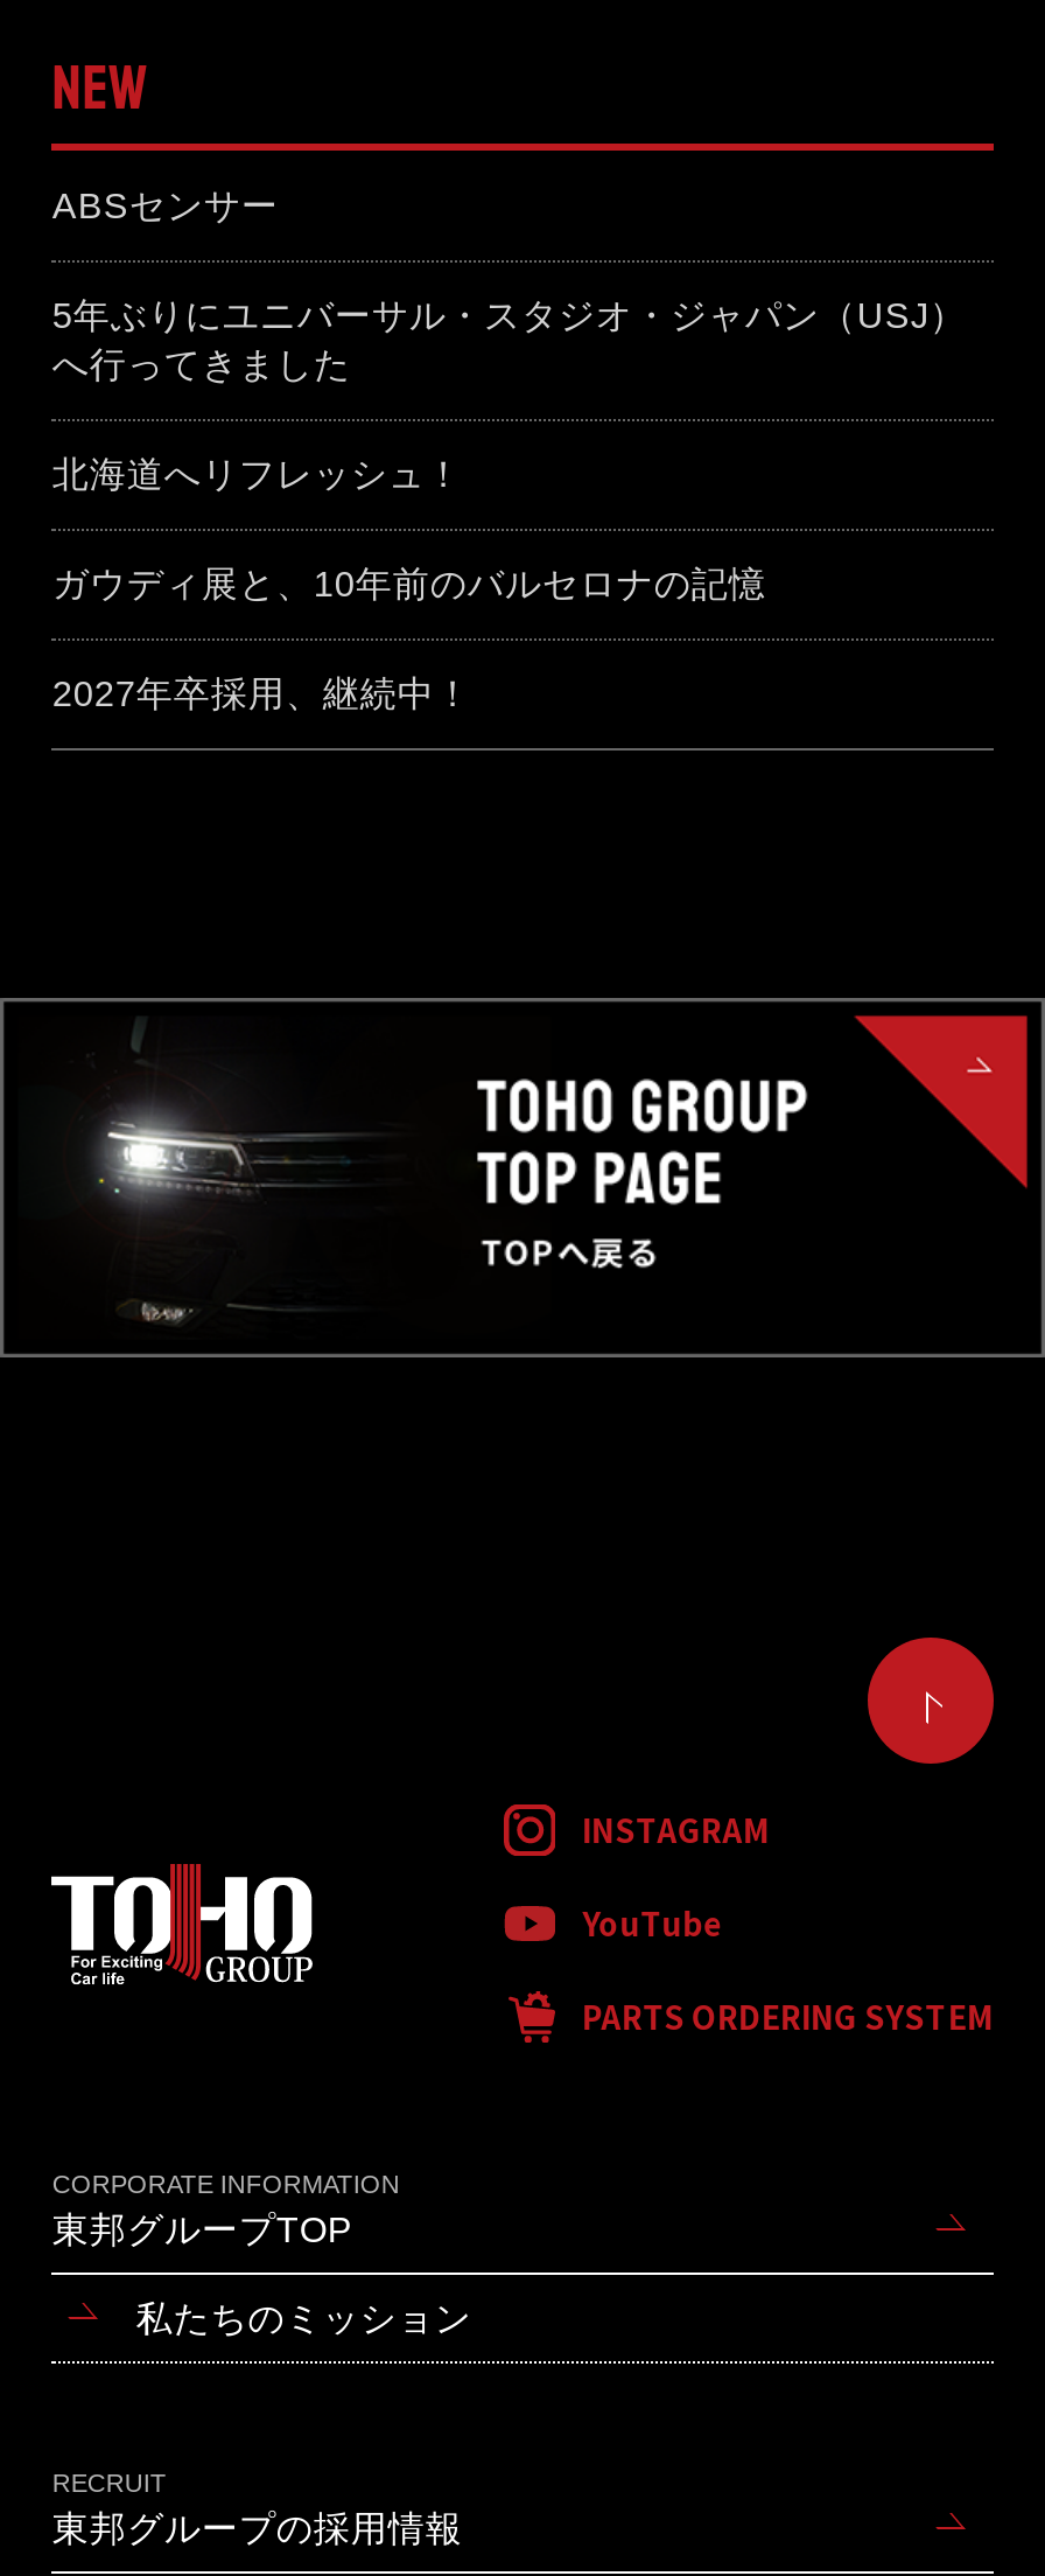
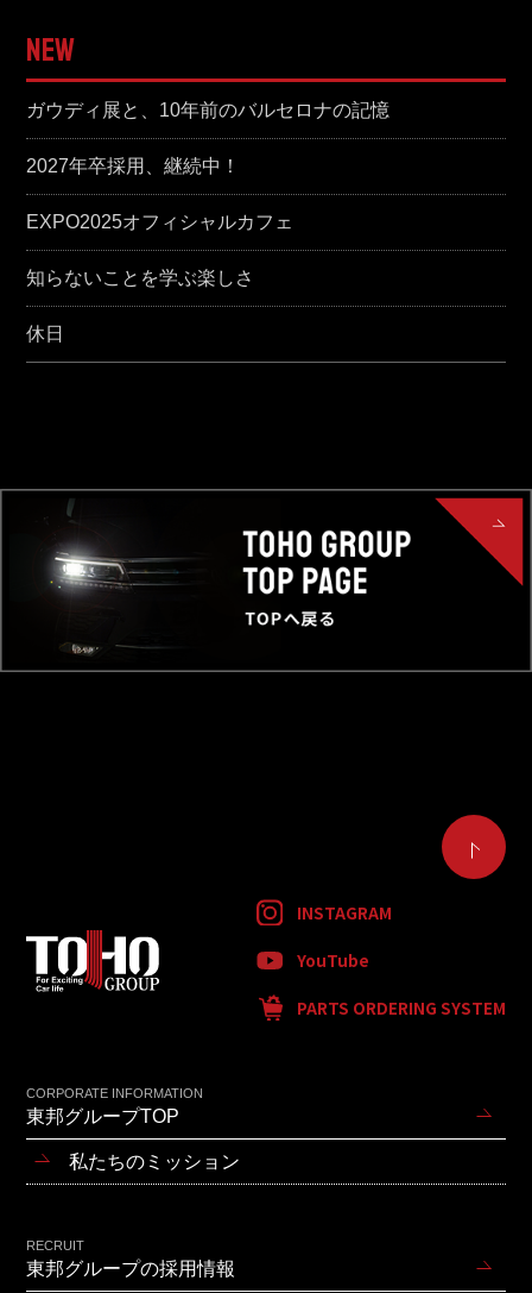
[52,186,967,494] ABSセンサー | 5年ぶりにユニバーサル・スタジオ・ジャパン（USJ） | へ行ってきました | 北海道へリフレッシュ！ -> none
moved [52,564,766,714] -> [27,100,390,176]: ガウディ展と、10年前のバルセロナの記憶 | 2027年卒採用、継続中！
none -> [27,212,294,344] EXPO2025オフィシャルカフェ | 知らないことを学ぶ楽しさ | 休日

